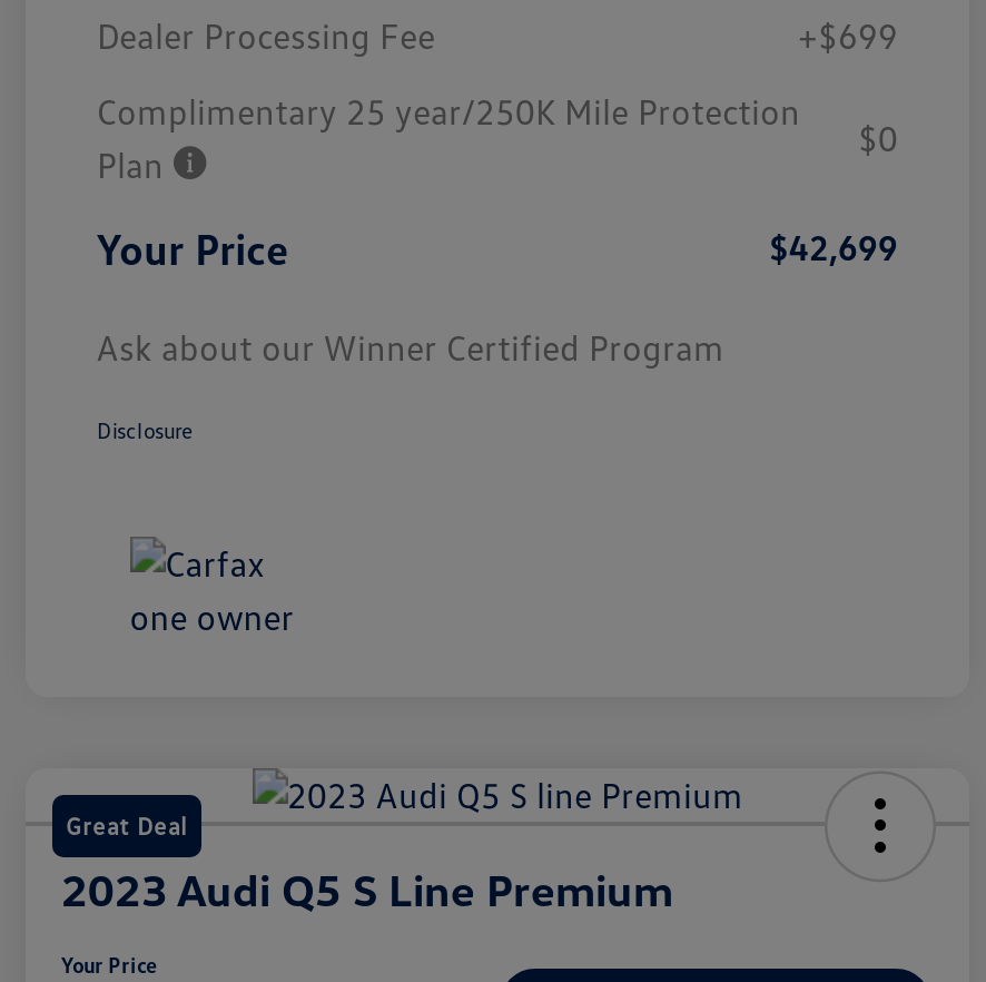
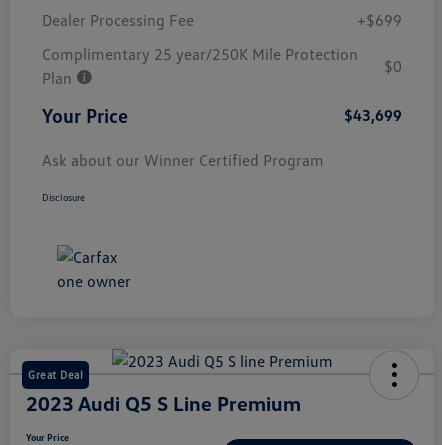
[769,224,898,269] $42,699 -> [344,105,402,125] $43,699

